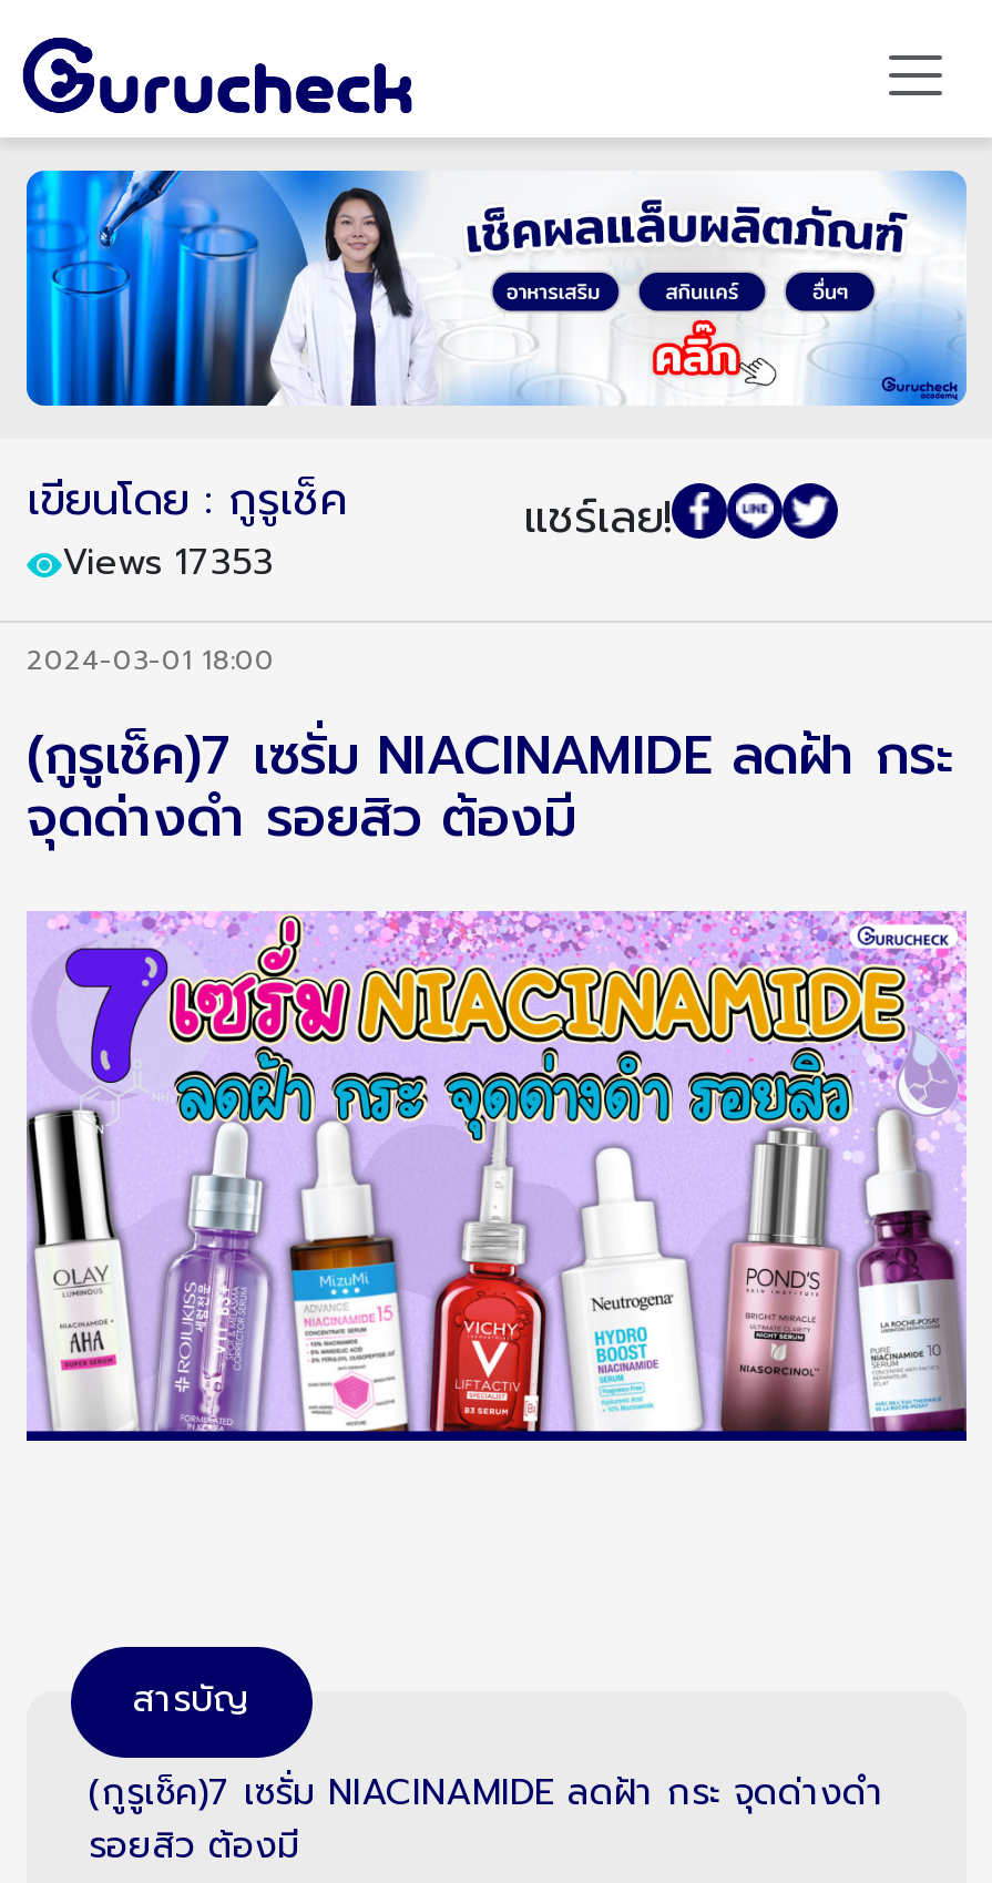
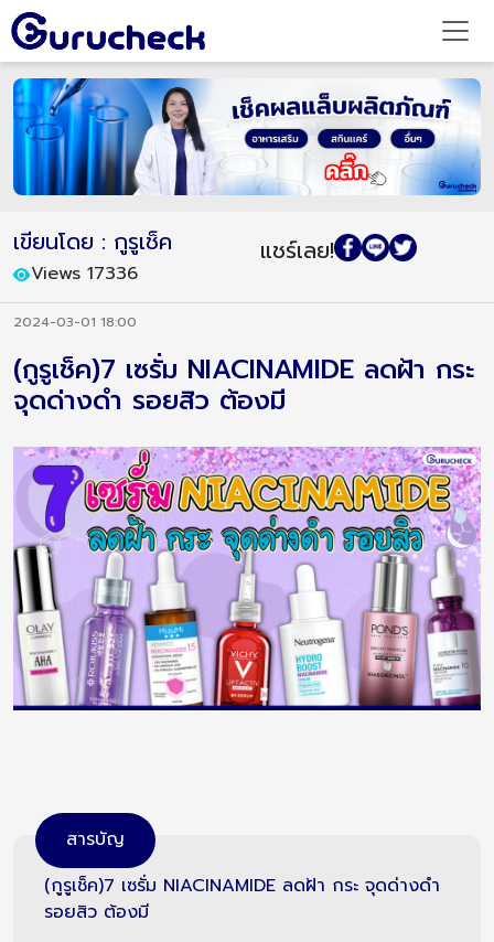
[62,536,275,590] Views 17353 -> [31,260,138,287] Views 17336

